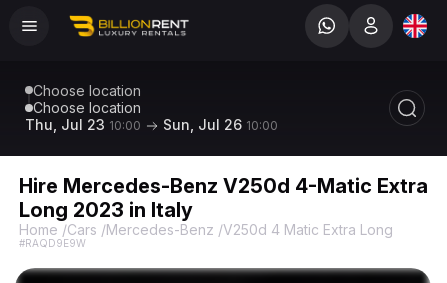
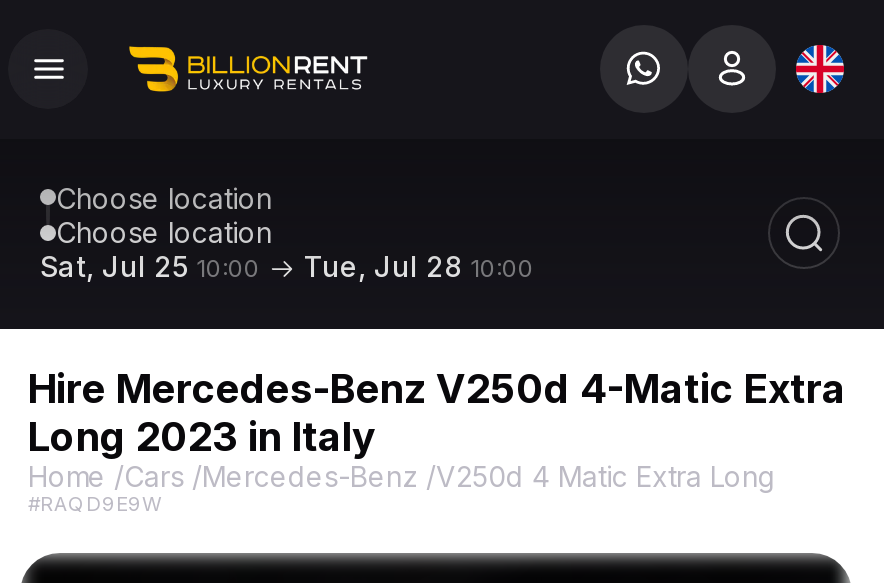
[25,116,141,133] Thu, Jul 23 10:00 -> [40,249,260,283] Sat, Jul 25 10:00
[163,116,278,133] Sun, Jul 26 10:00 -> [304,249,534,283] Tue, Jul 28 10:00

